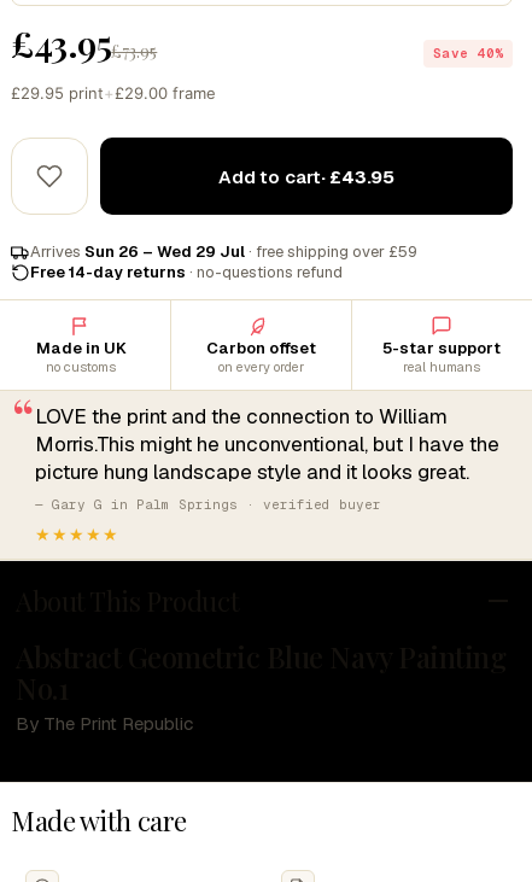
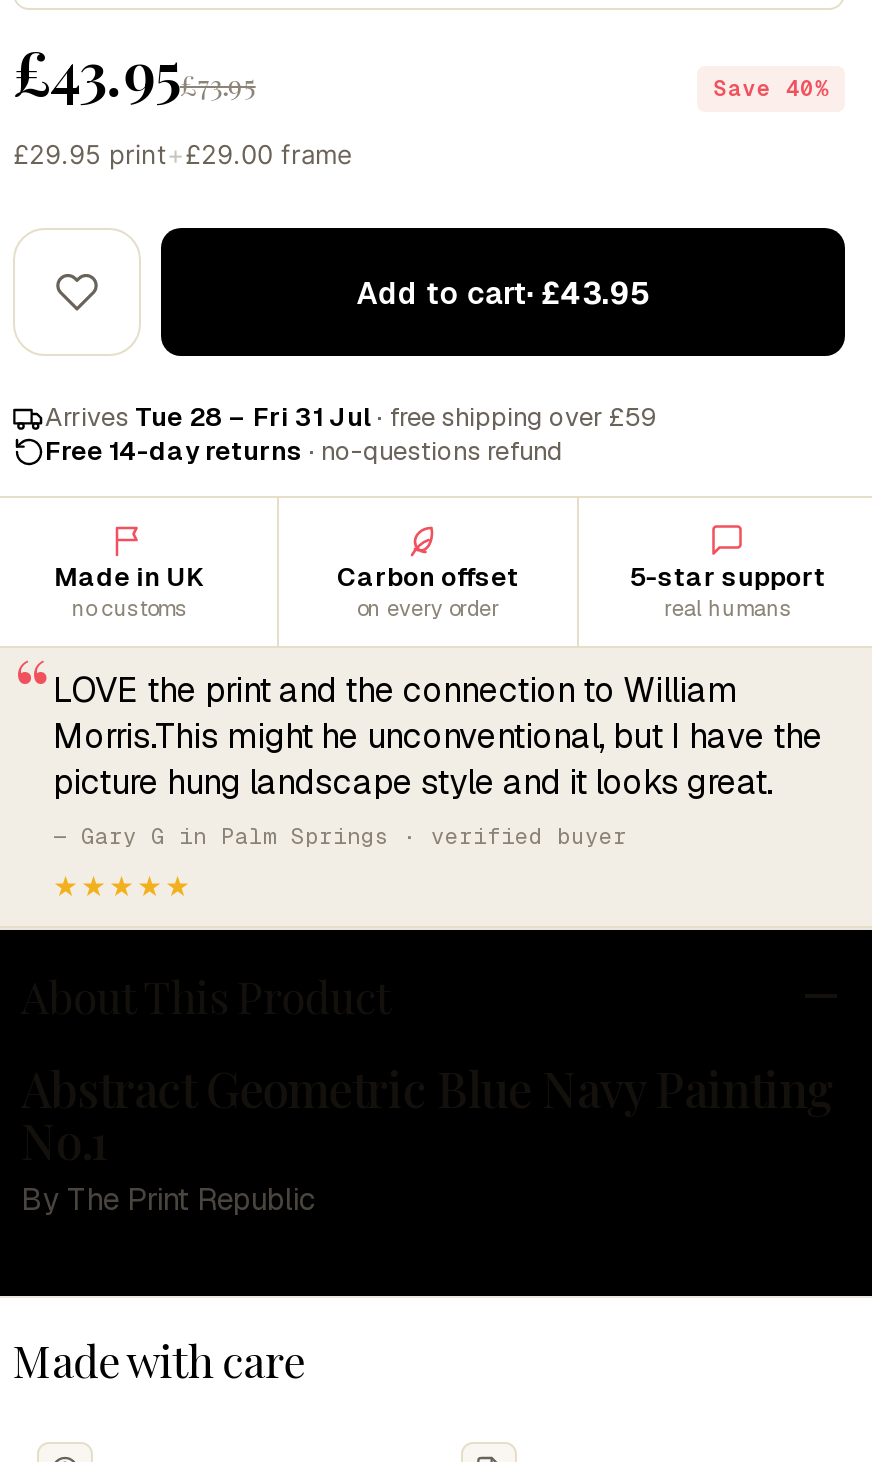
[30,241,417,262] Arrives Sun 26 – Wed 29 Jul · free shipping over £59 -> [45,400,657,434] Arrives Tue 28 – Fri 31 Jul · free shipping over £59

